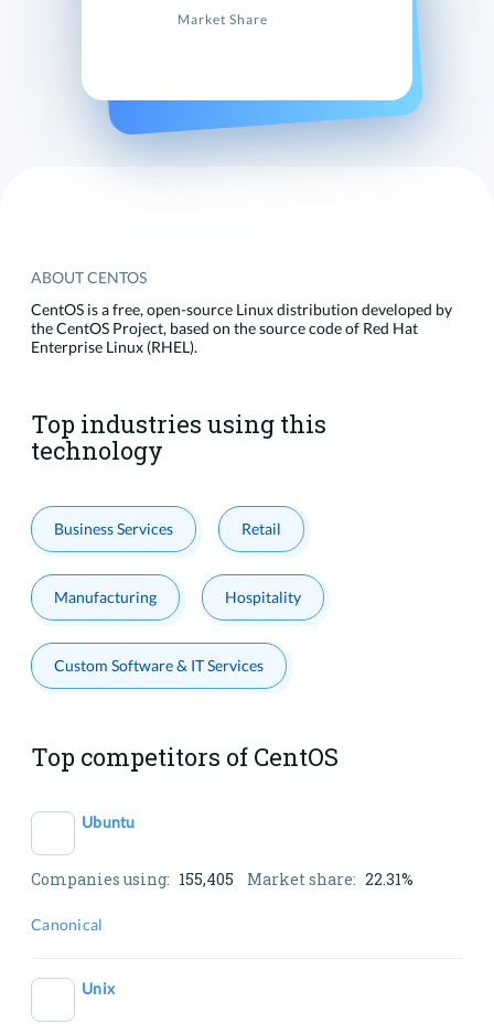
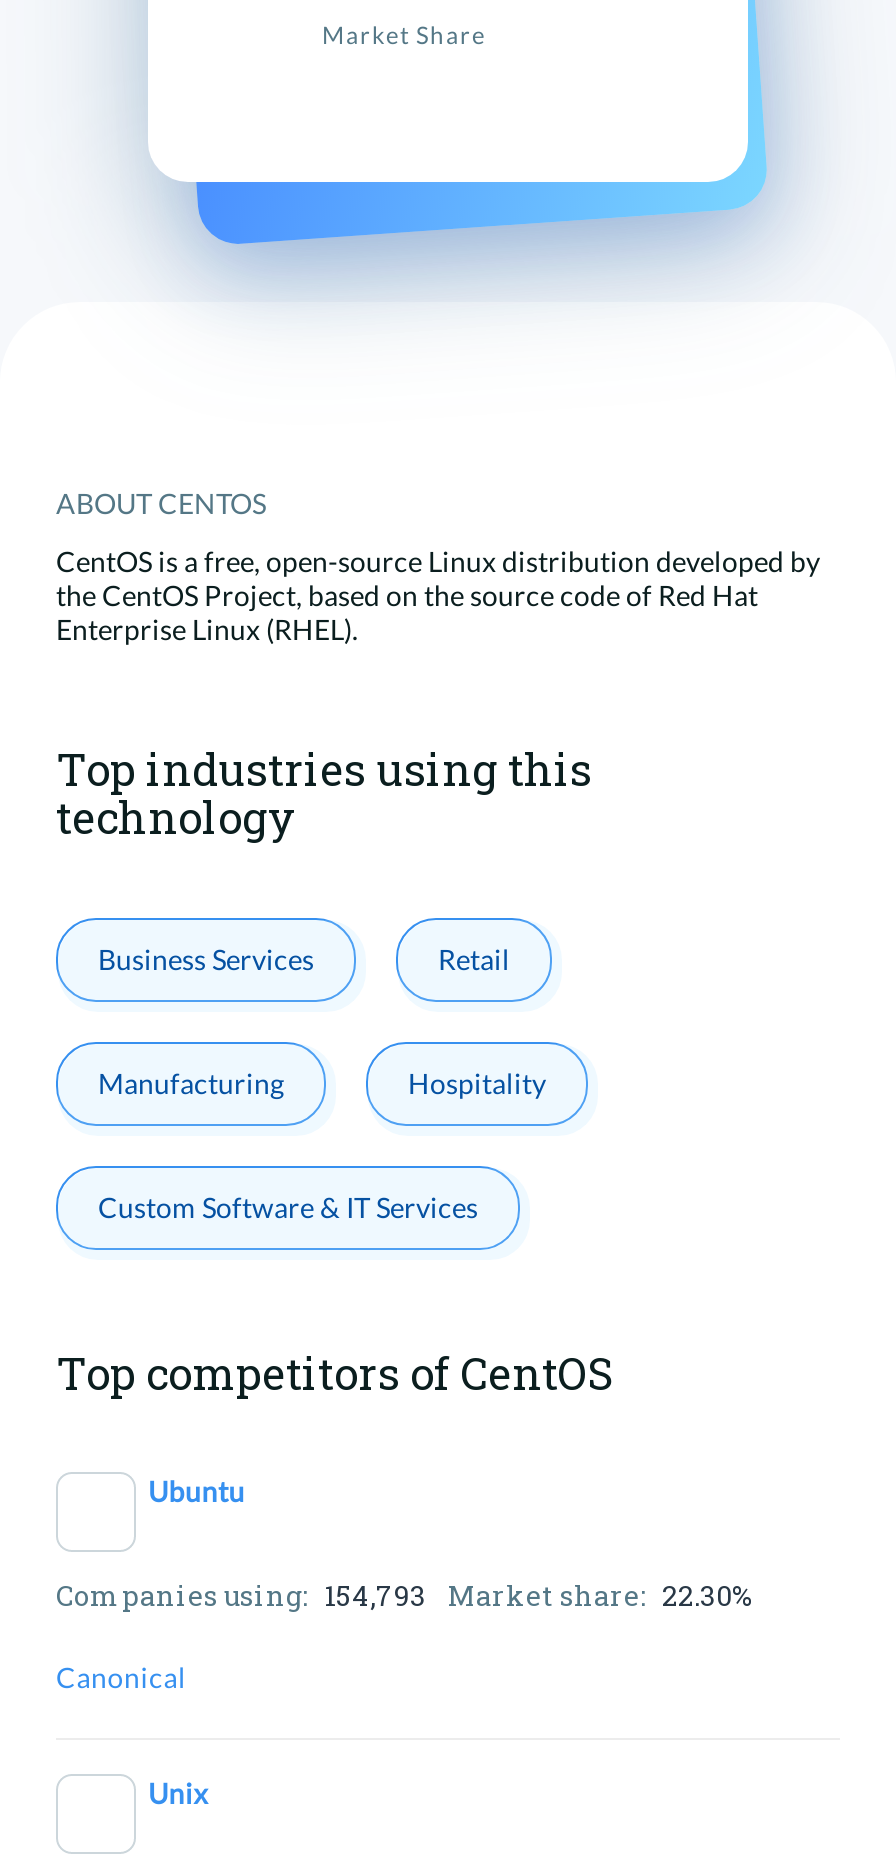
[31,868,414,889] Companies using: 155,405 | Market share: 22.31% -> [56,1576,754,1614] Companies using: 154,793 Market share: 22.30%

